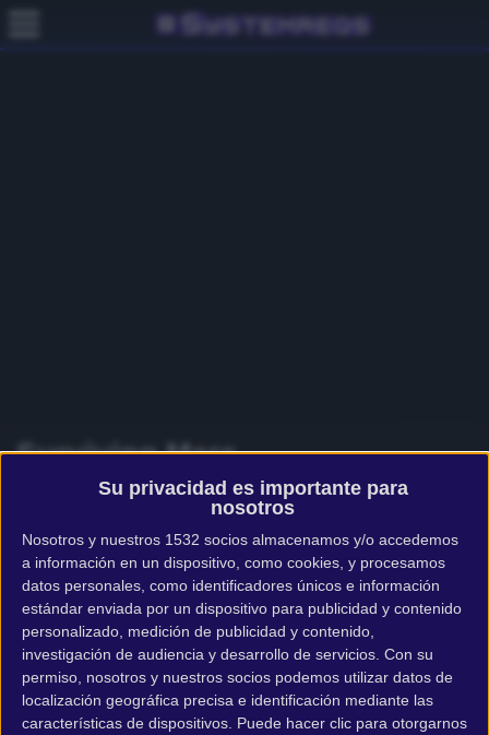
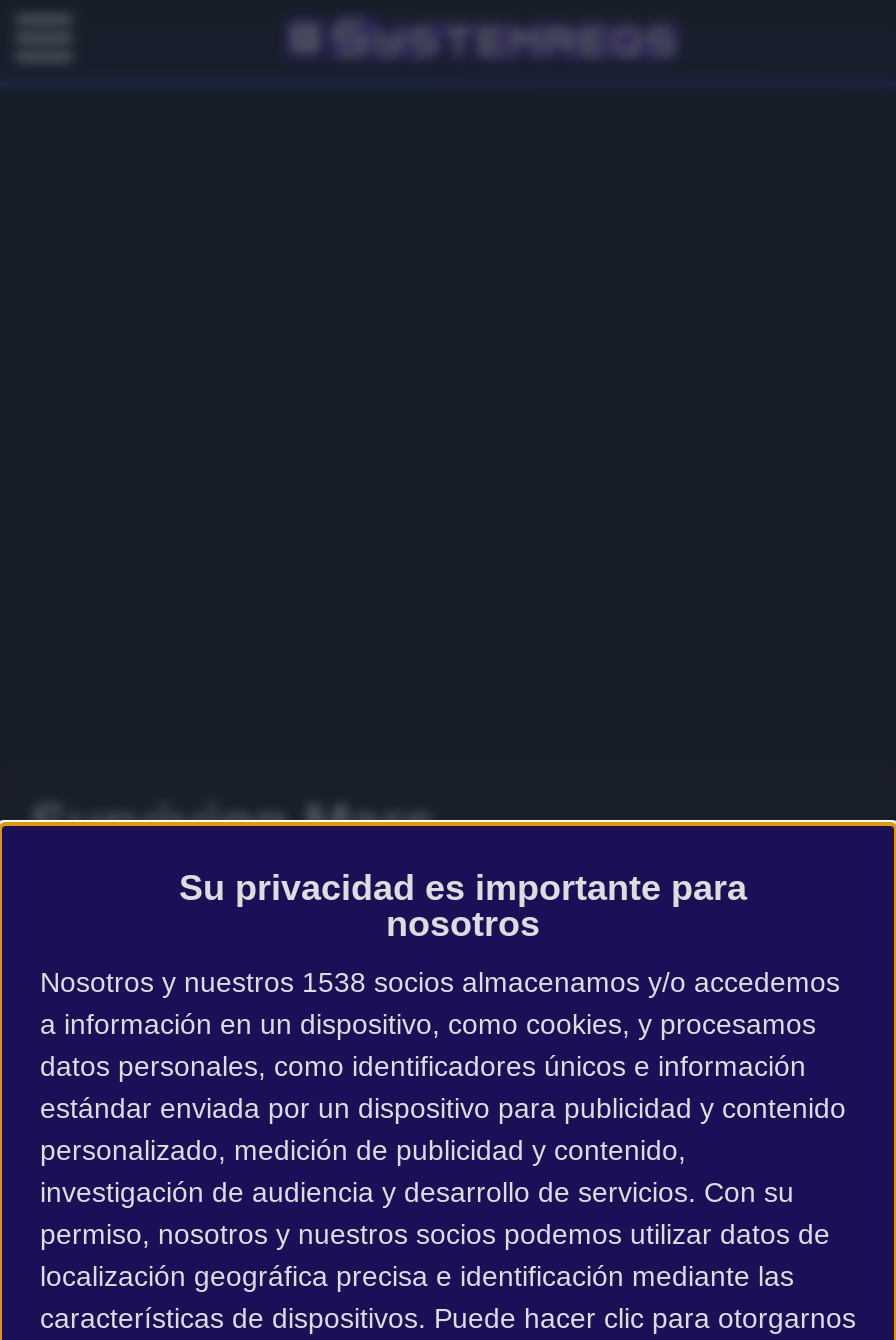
[22,530,458,548] Nosotros y nuestros 1532 socios almacenamos y/o accedemos -> [40,965,840,997] Nosotros y nuestros 1538 socios almacenamos y/o accedemos

